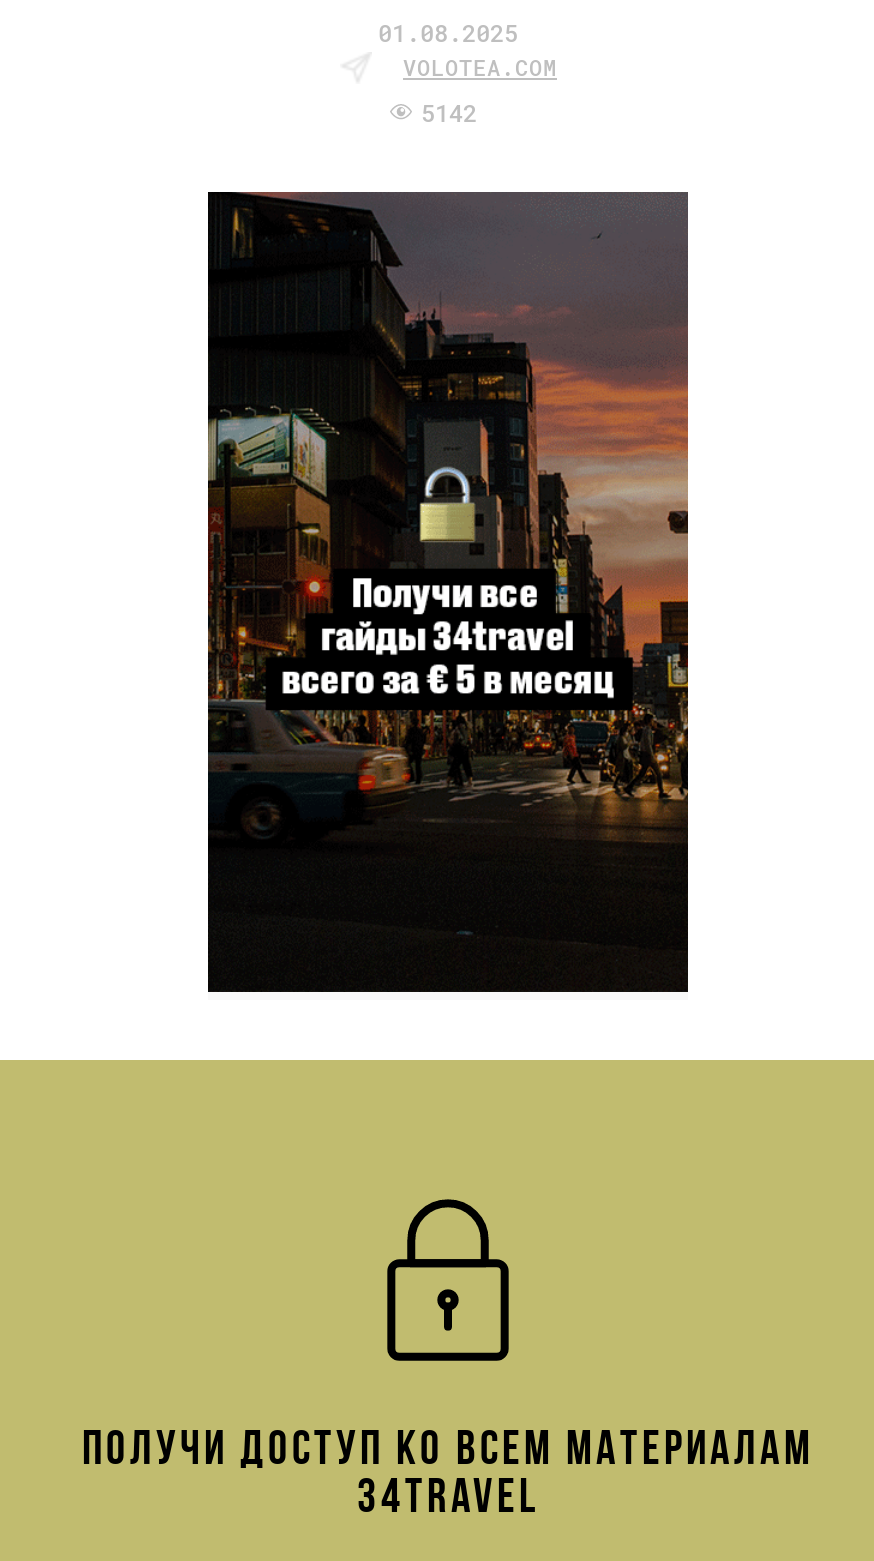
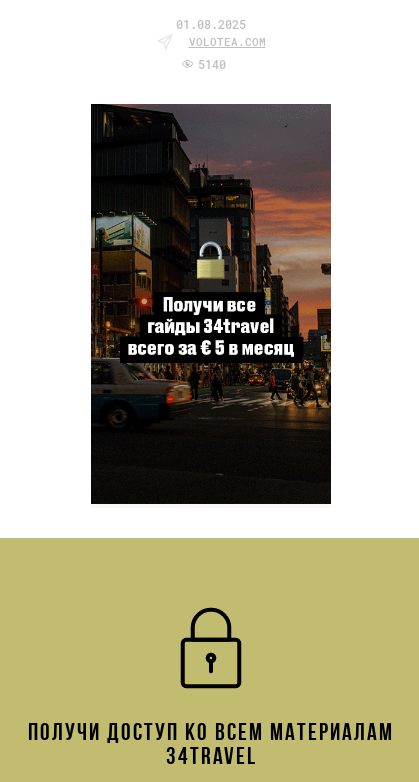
[421,96,477,128] 5142 -> [197,56,225,72] 5140

